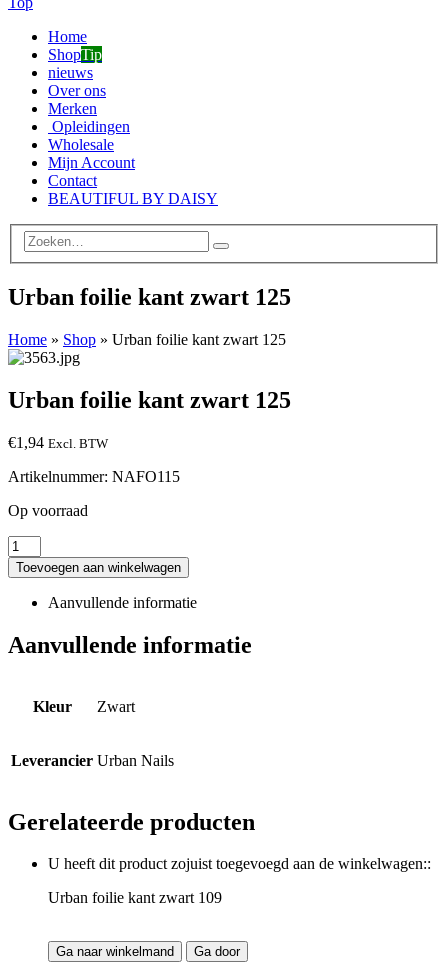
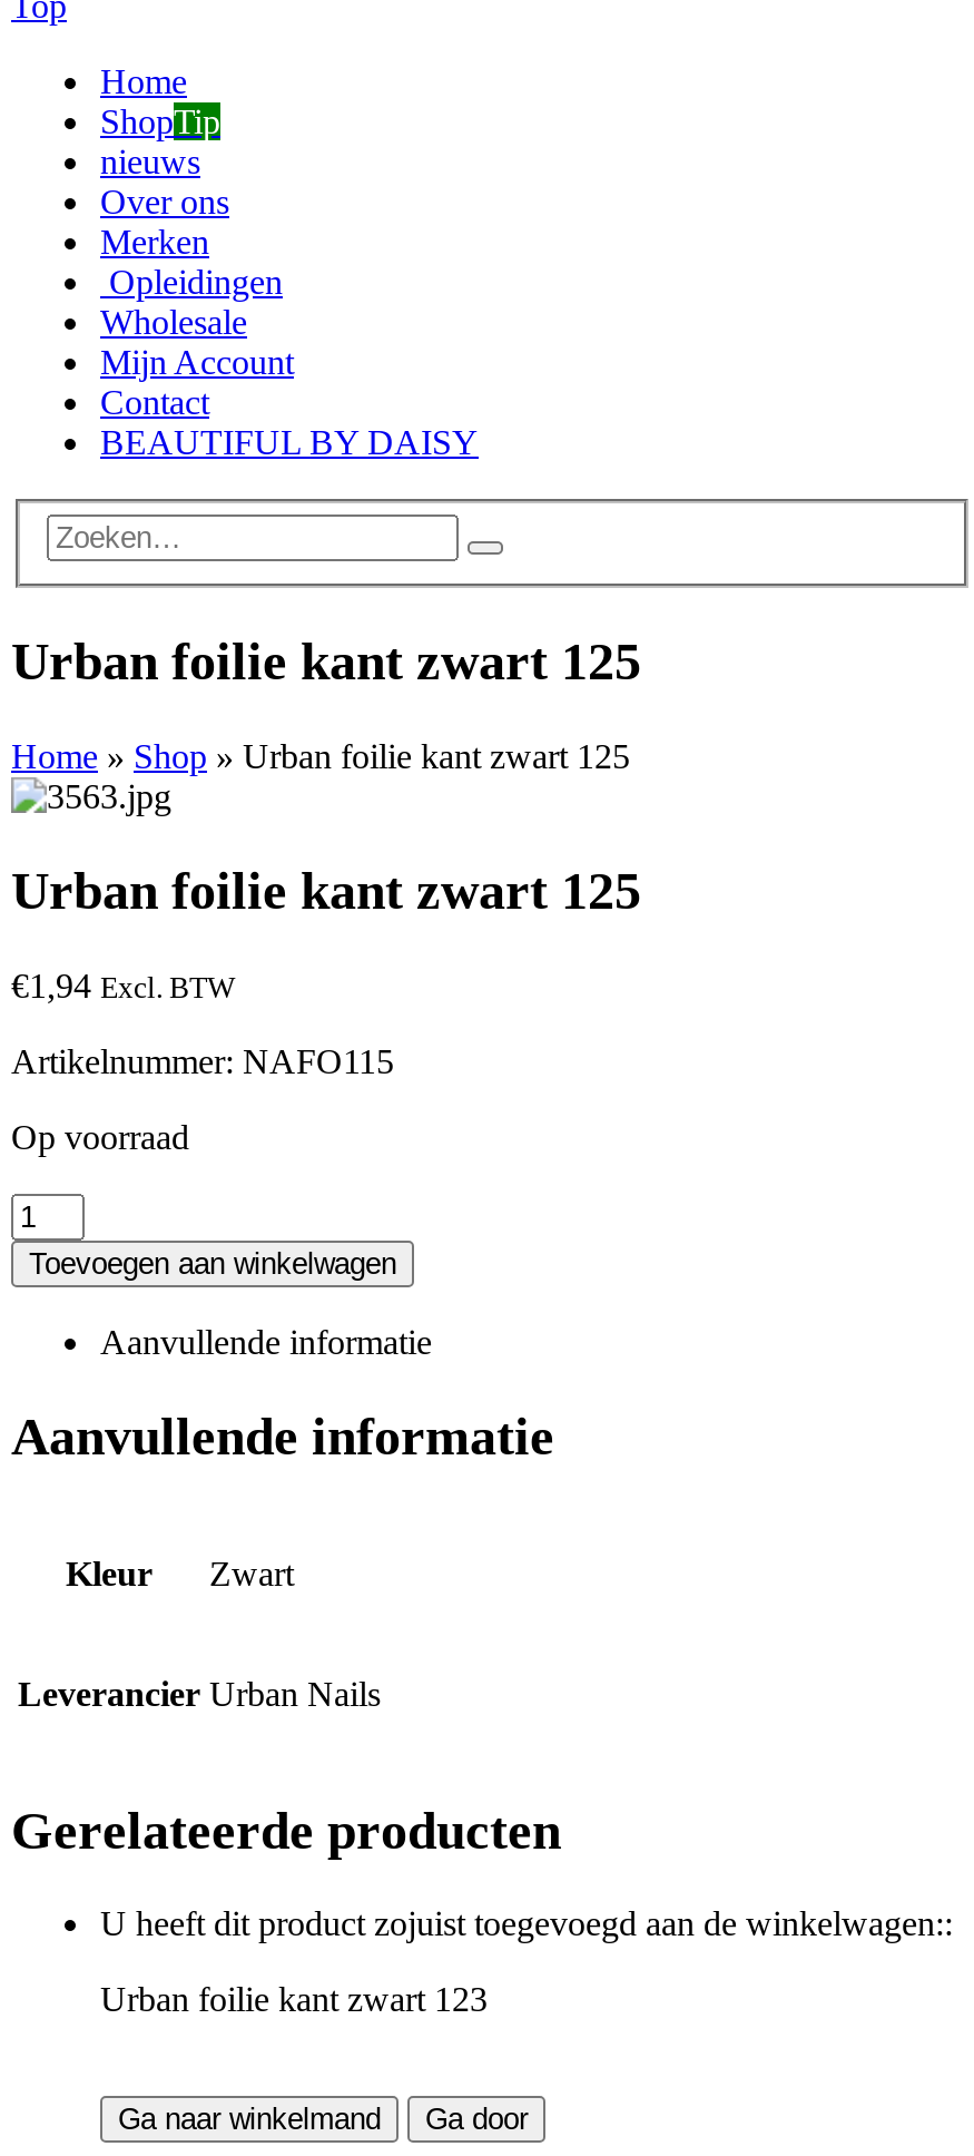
[48,889,222,906] Urban foilie kant zwart 109 -> [100,1981,488,2019] Urban foilie kant zwart 123

